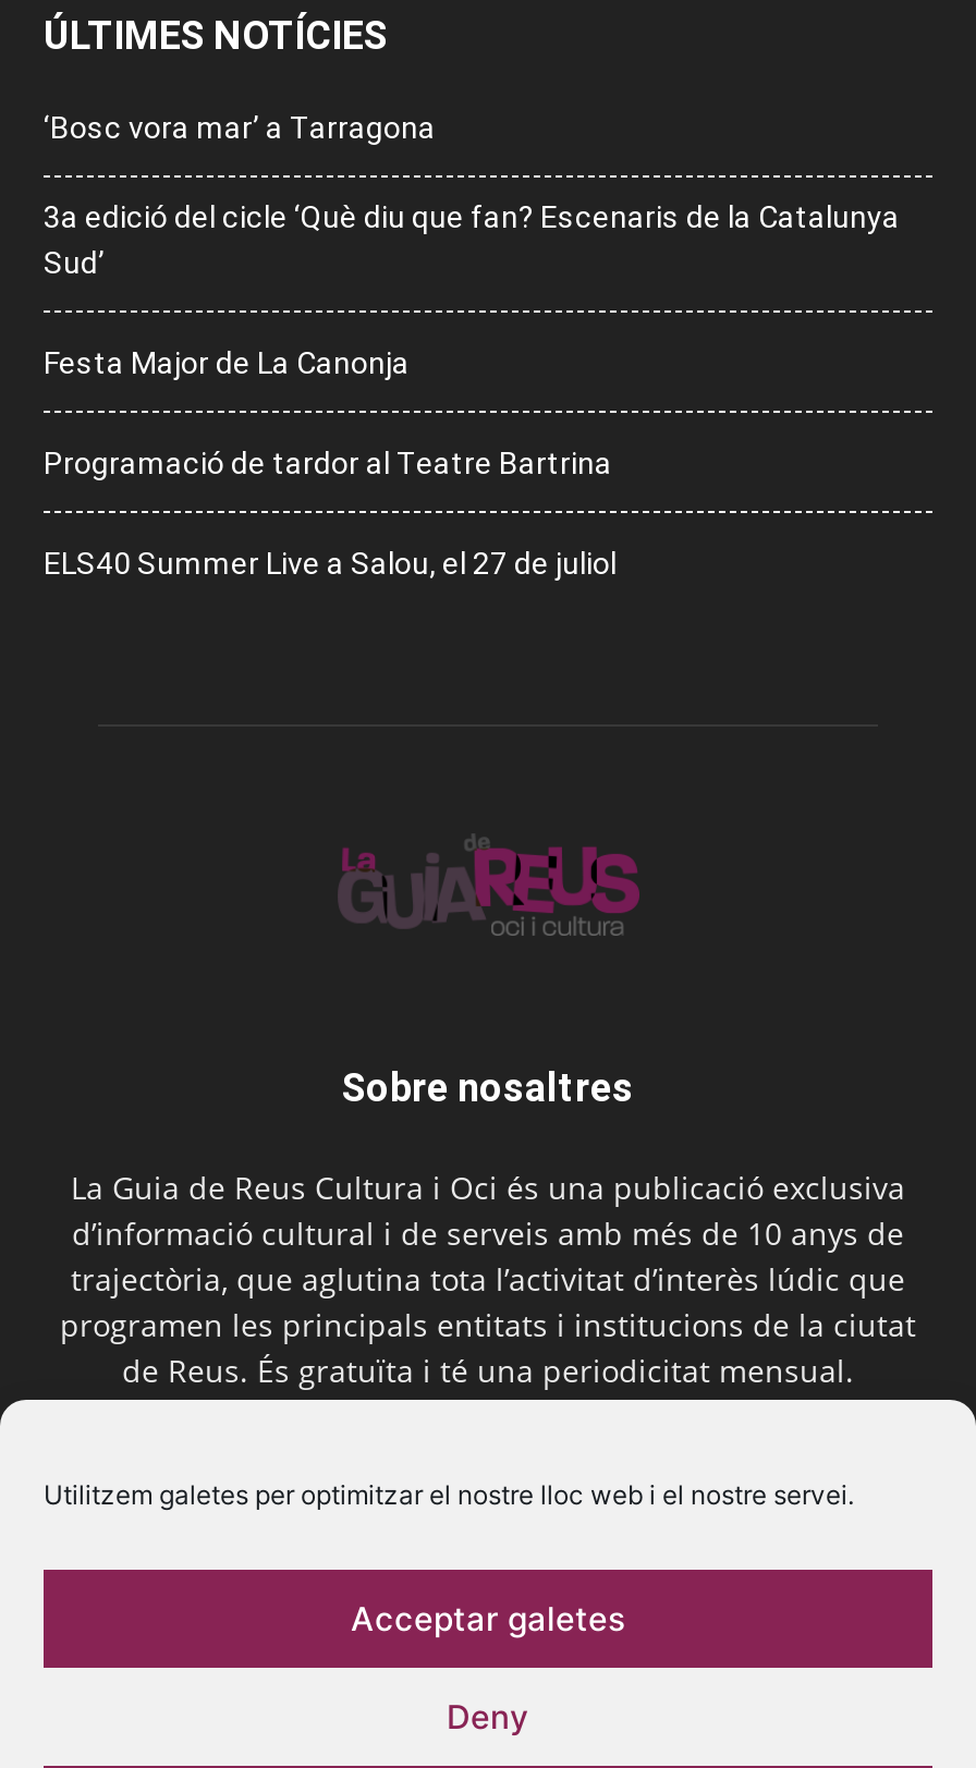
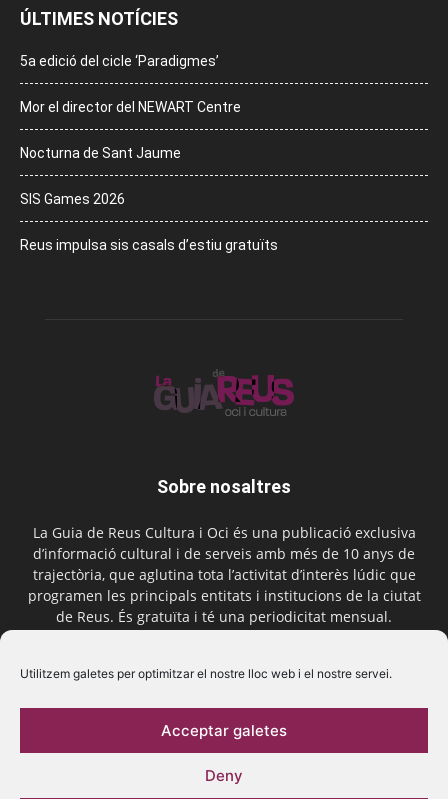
[44,111,436,146] ‘Bosc vora mar’ a Tarragona -> [20,53,219,69] 5a edició del cicle ‘Paradigmes’
[44,200,900,281] 3a edició del cicle ‘Què diu que fan? Escenaris de la Catalunya | Sud’ -> [20,99,241,115] Mor el director del NEWART Centre
[44,346,410,381] Festa Major de La Canonja -> [20,145,181,161] Nocturna de Sant Jaume
[44,446,612,481] Programació de tardor al Teatre Bartrina -> [20,191,125,207] SIS Games 2026
[44,546,617,581] ELS40 Summer Live a Salou, el 27 de juliol -> [20,237,278,253] Reus impulsa sis casals d’estiu gratuïts

